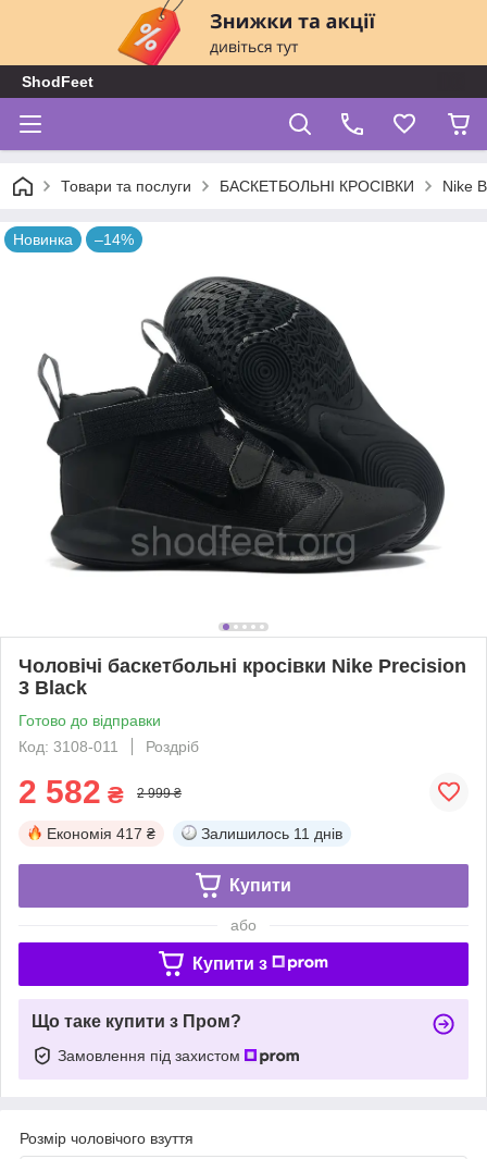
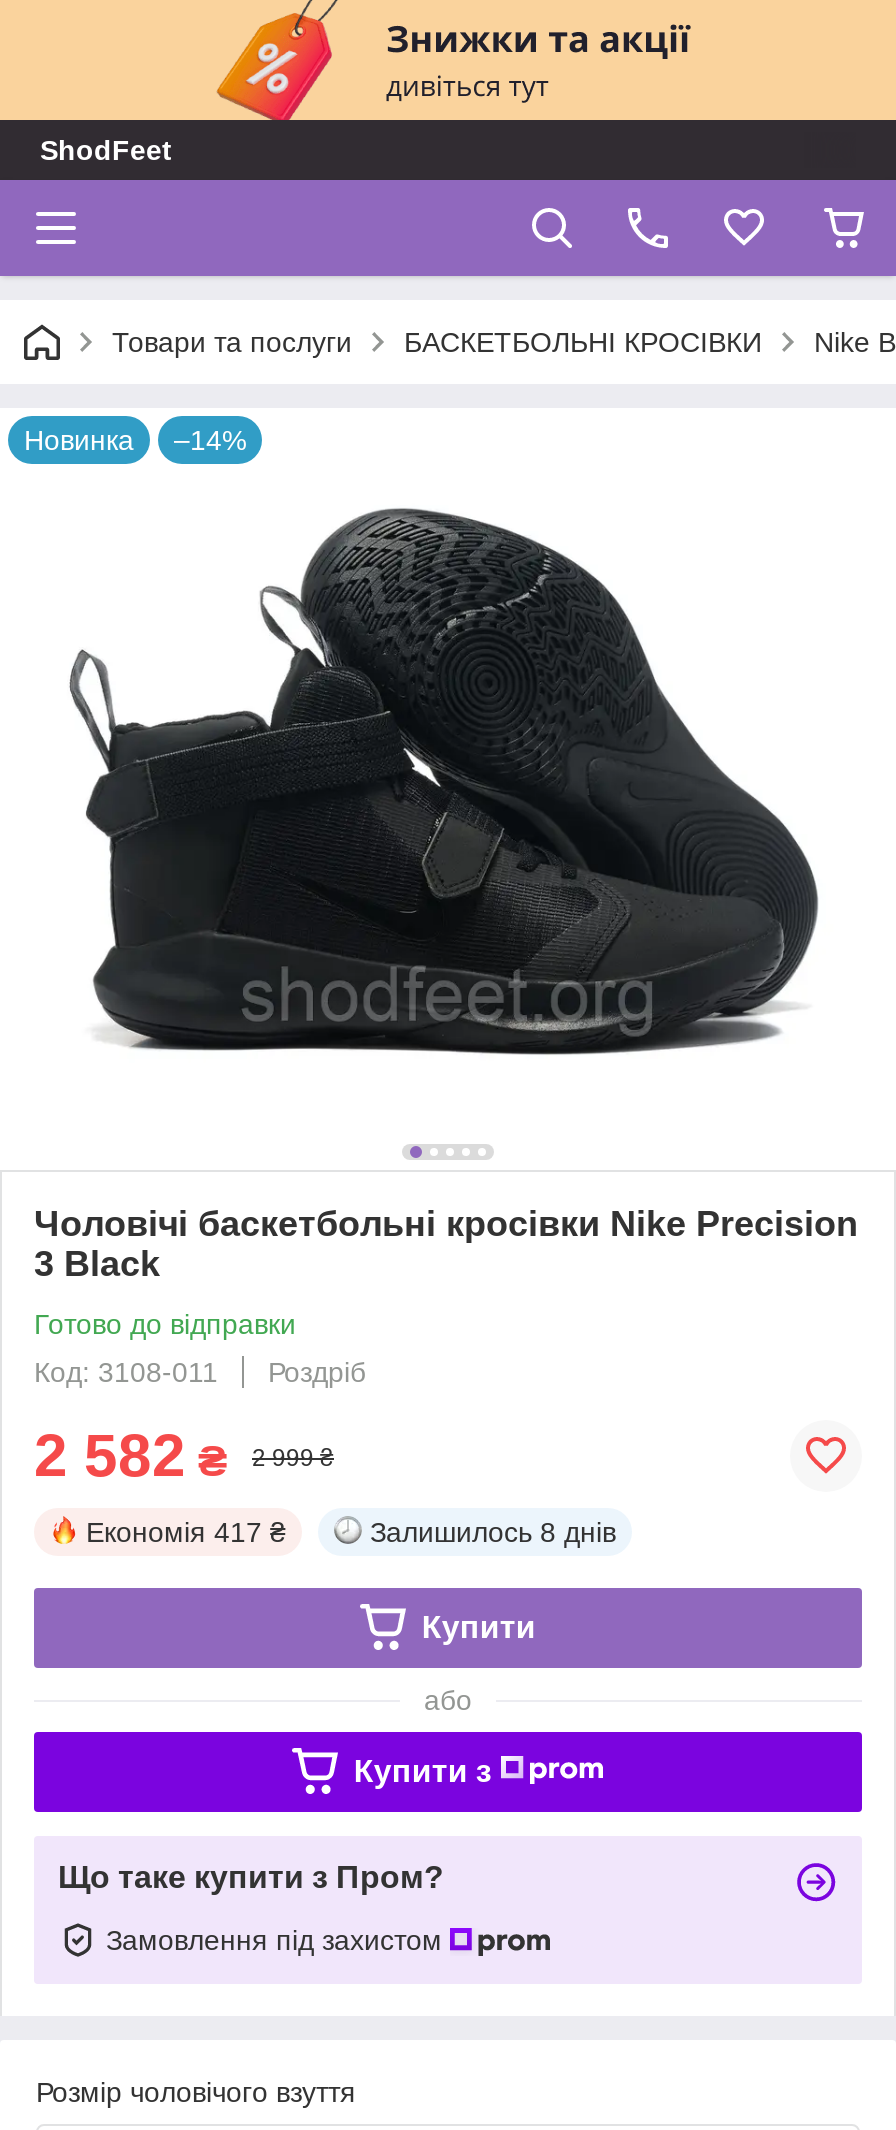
[201,825,342,842] Залишилось 11 днів -> [370,1516,616,1548] Залишилось 8 днів

